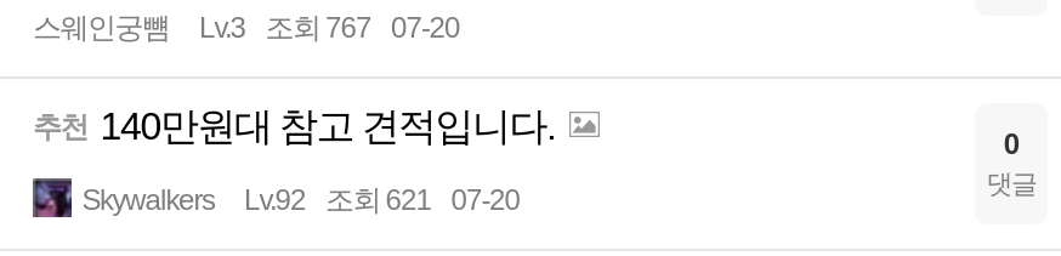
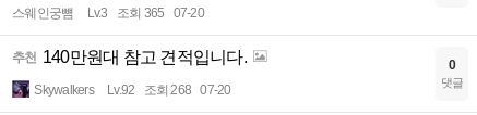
[33,11,460,45] 스웨인궁뻄 Lv.3 조회 767 07-20 -> [12,6,204,21] 스웨인궁뻄 Lv.3 조회 365 07-20
[82,183,520,217] Skywalkers Lv.92 조회 621 07-20 -> [34,83,231,98] Skywalkers Lv.92 조회 268 07-20

